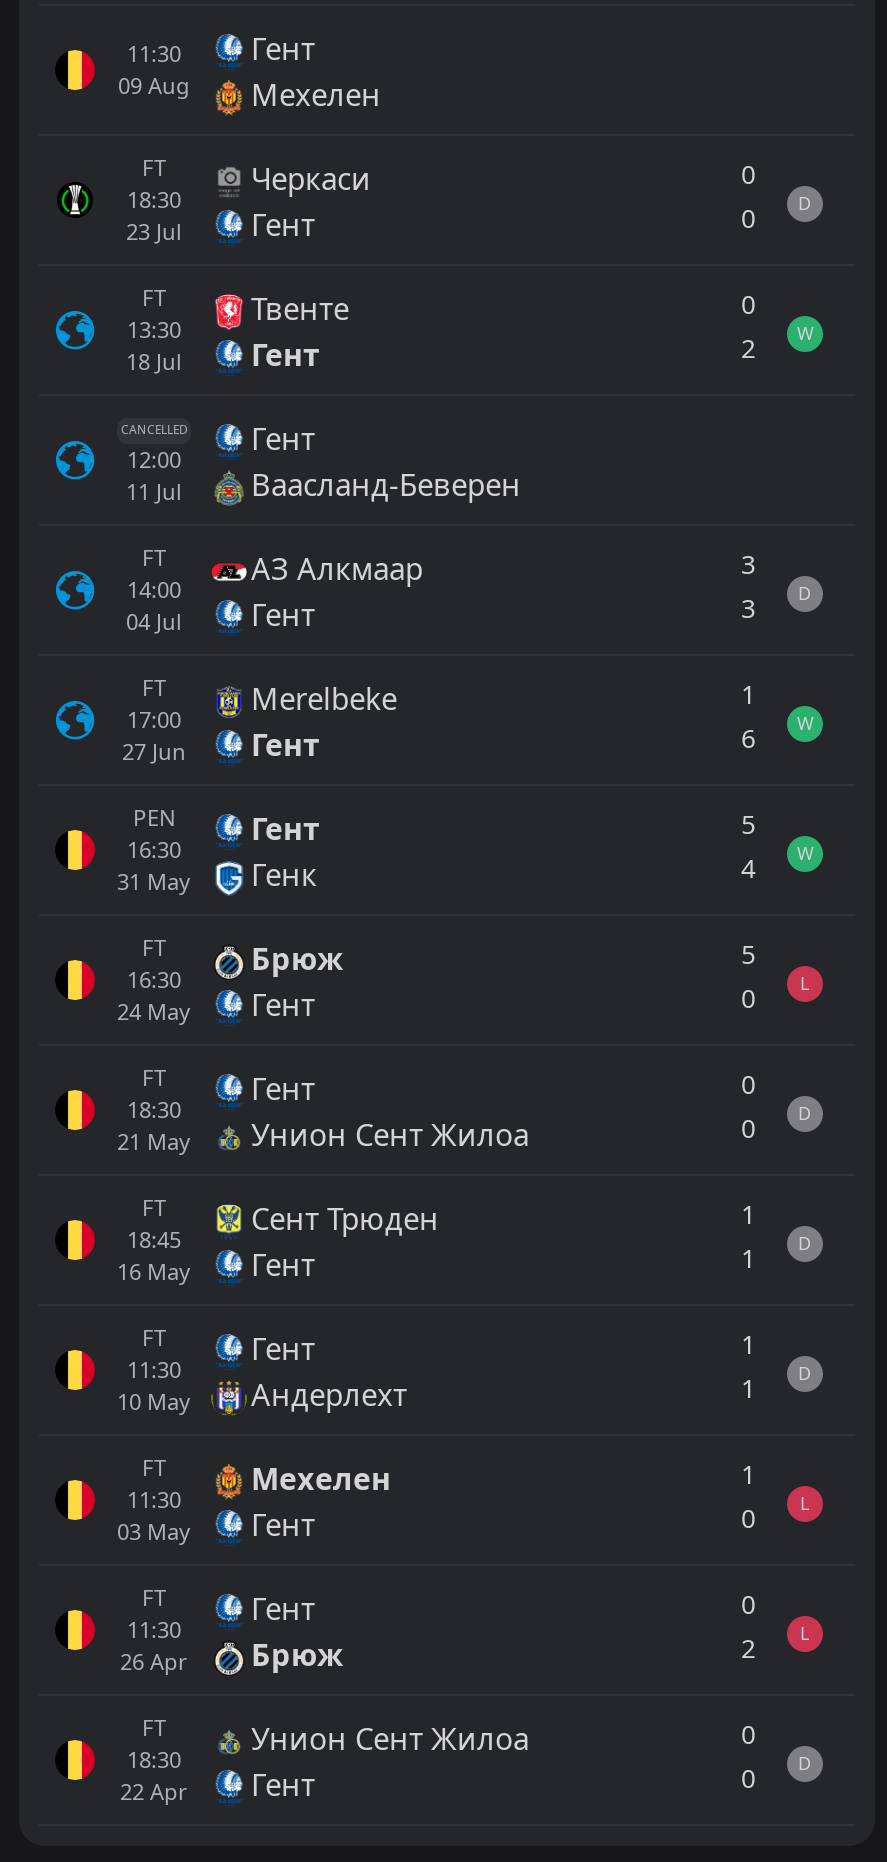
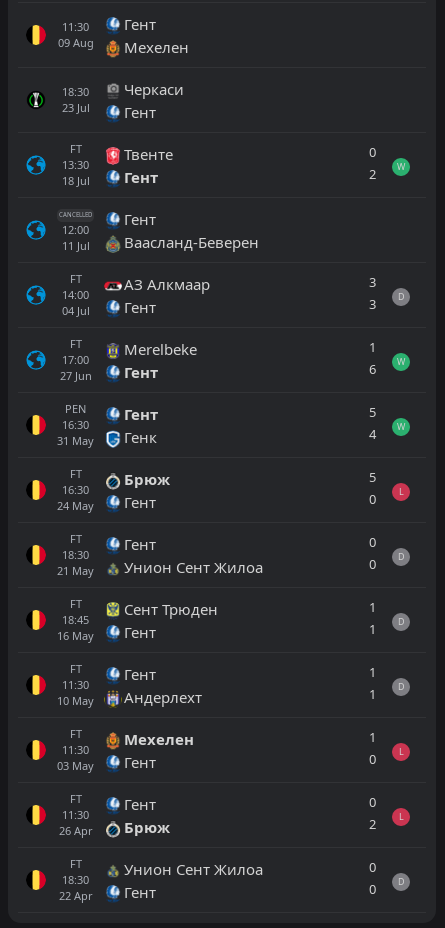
[142,152,166,182] FT -> none
[741,156,812,236] 0 | 0 | D -> none

